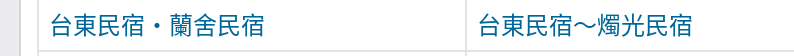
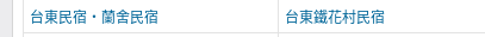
[477,12,693,40] 台東民宿～燭光民宿 -> [285,10,385,26] 台東鐵花村民宿

